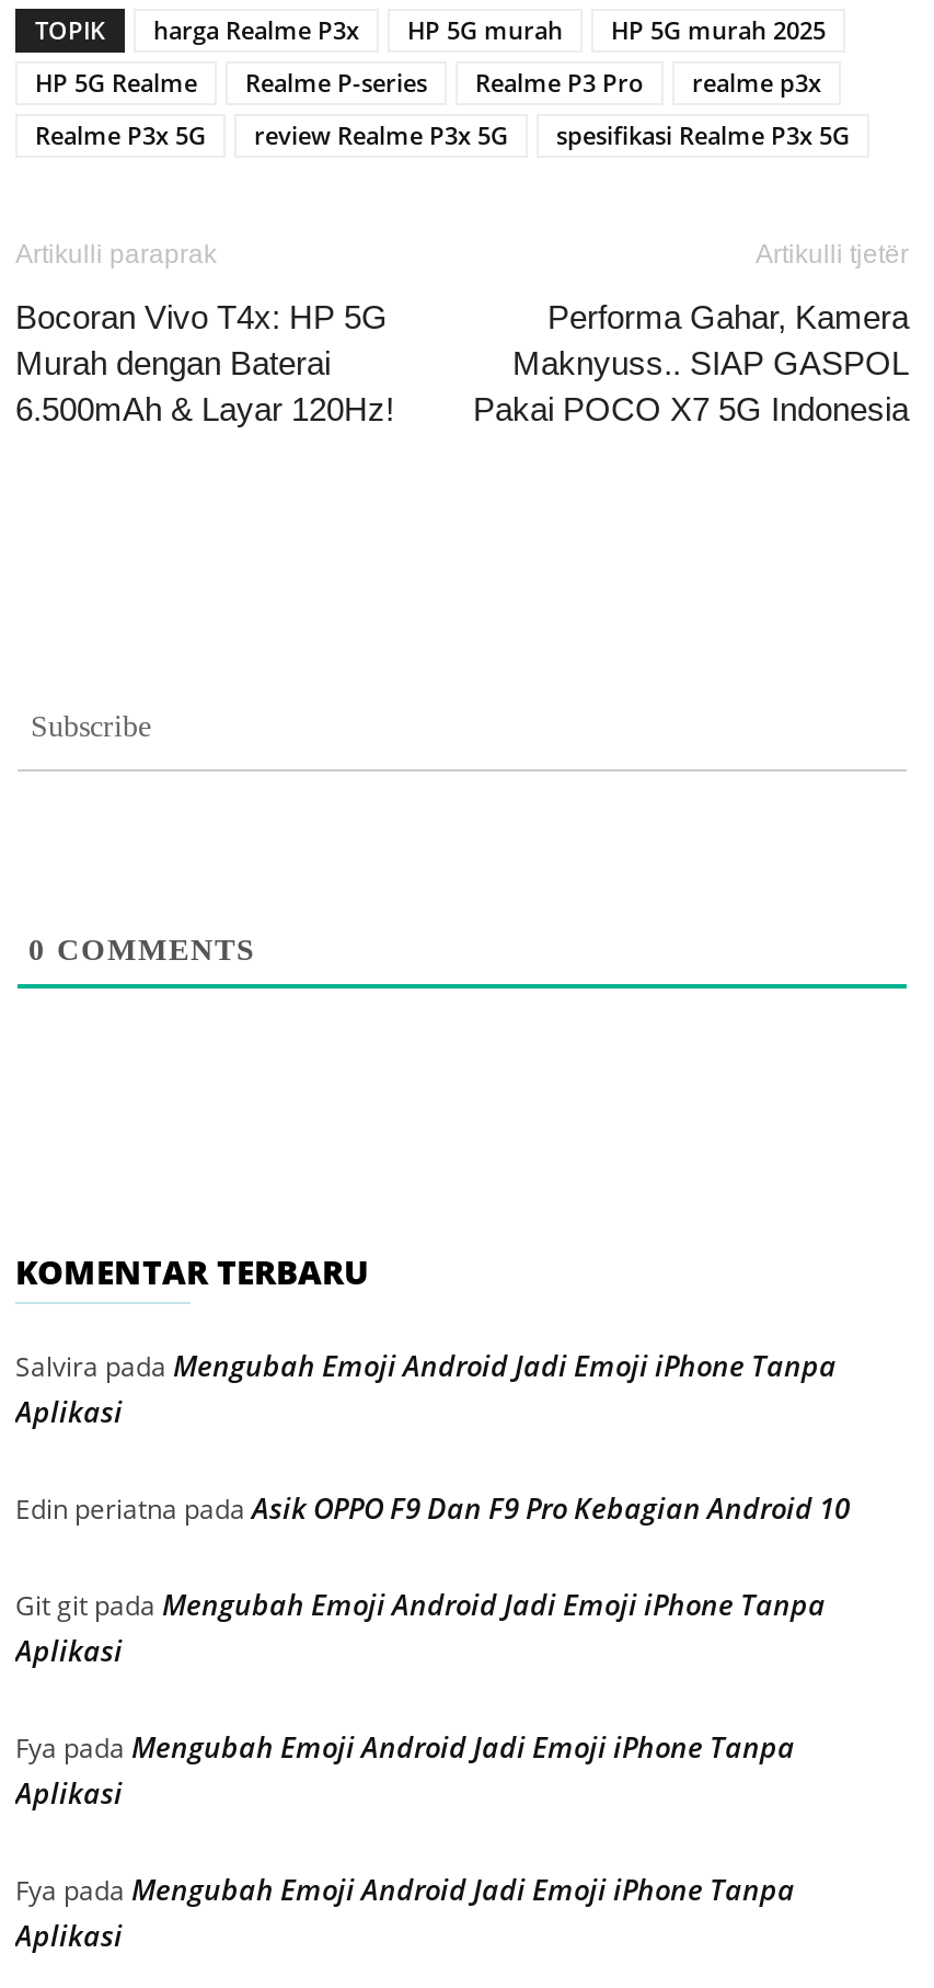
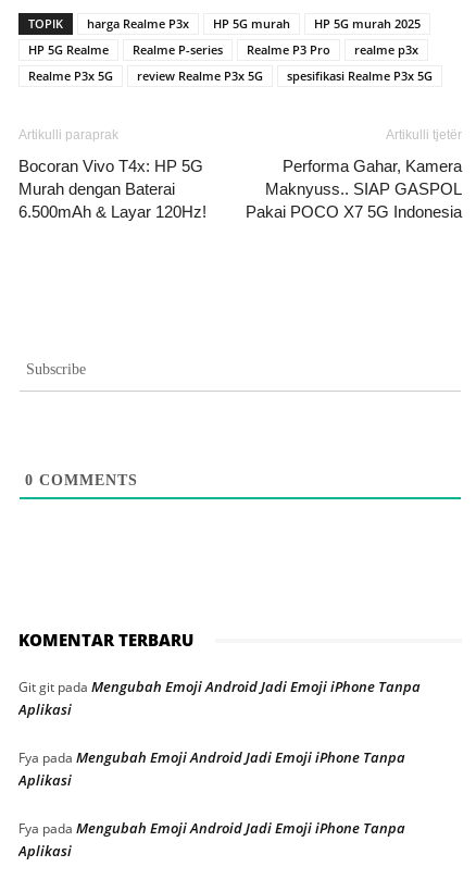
[15,1346,850,1528] Salvira pada Mengubah Emoji Android Jadi Emoji iPhone Tanpa | Aplikasi | Edin periatna pada Asik OPPO F9 Dan F9 Pro Kebagian Android 10 -> none

